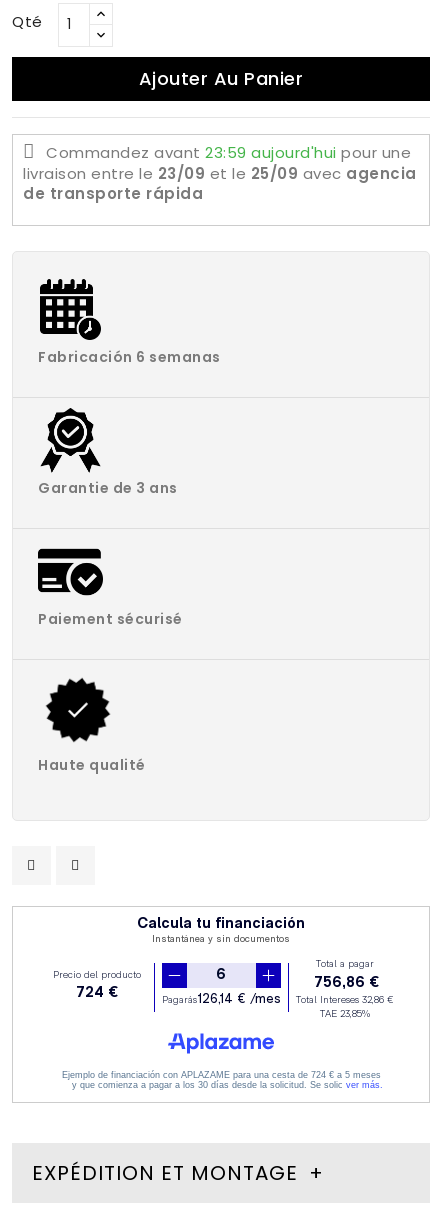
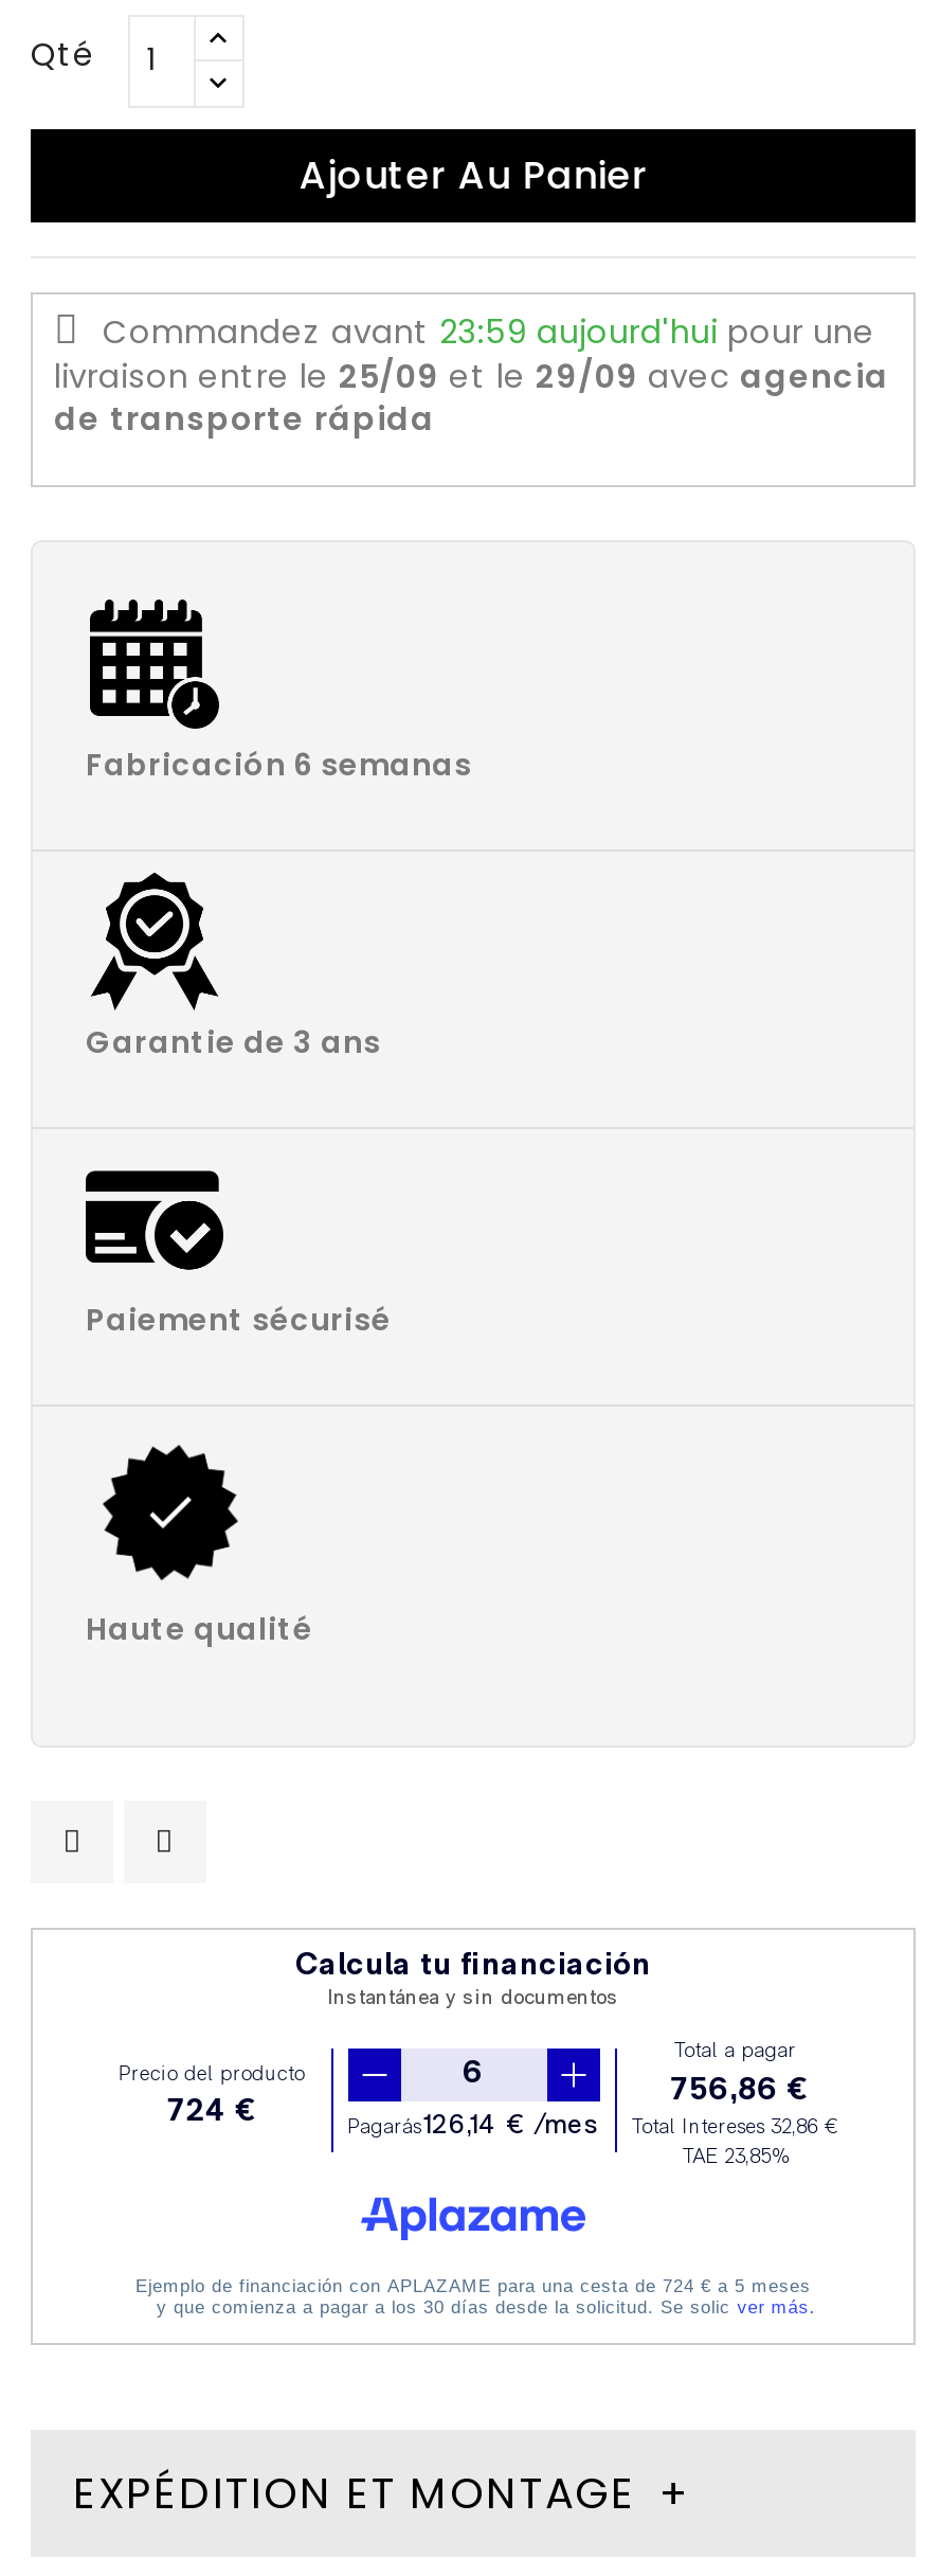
[23,162,416,183] livraison entre le 23/09 et le 25/09 avec agencia -> [54,353,889,397] livraison entre le 25/09 et le 29/09 avec agencia

